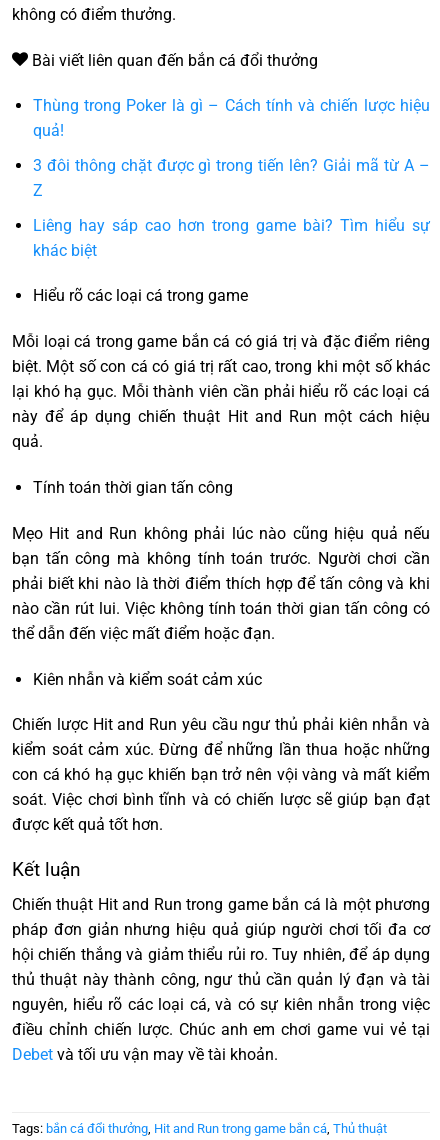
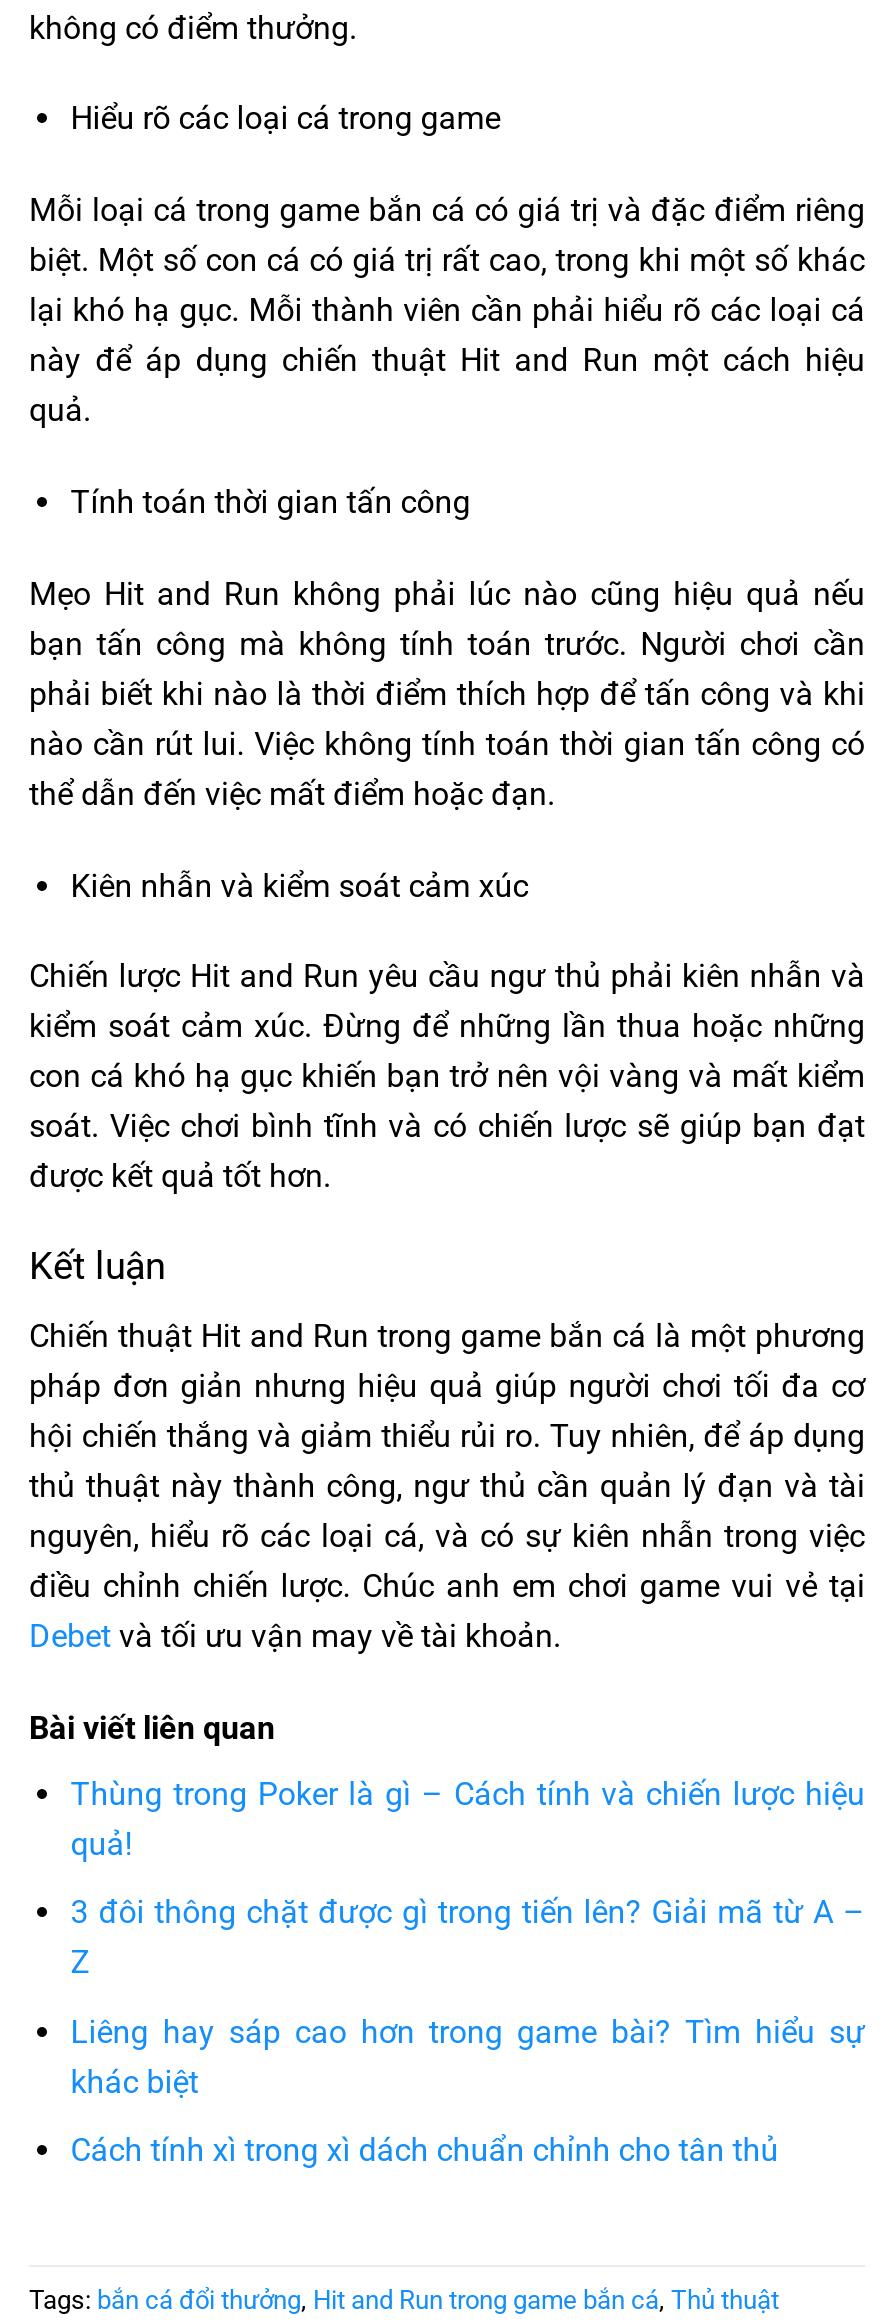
[28,51,318,70] Bài viết liên quan đến bắn cá đổi thưởng -> none
moved [33,96,430,260] -> [71,1775,865,2101]: Thùng trong Poker là gì – Cách tính và chiến lược hiệu | quả! | 3 đôi thông chặt được gì trong tiến lên? Giải mã từ A – | Z | Liêng hay sáp cao hơn trong game bài? Tìm hiểu sự | khác biệt
moved [12,286,430,1064] -> [29,100,865,1655]: Hiểu rõ các loại cá trong game | Mỗi loại cá trong game bắn cá có giá trị và đặc điểm riêng | biệt. Một số con cá có giá trị rất cao, trong khi một số khác | ... | điều chỉnh chiến lược. Chúc anh em chơi game vui vẻ tại | Debet và tối ưu vận may về tài khoản.
none -> [29,1709,779,2170] Bài viết liên quan | Cách tính xì trong xì dách chuẩn chỉnh cho tân thủ

